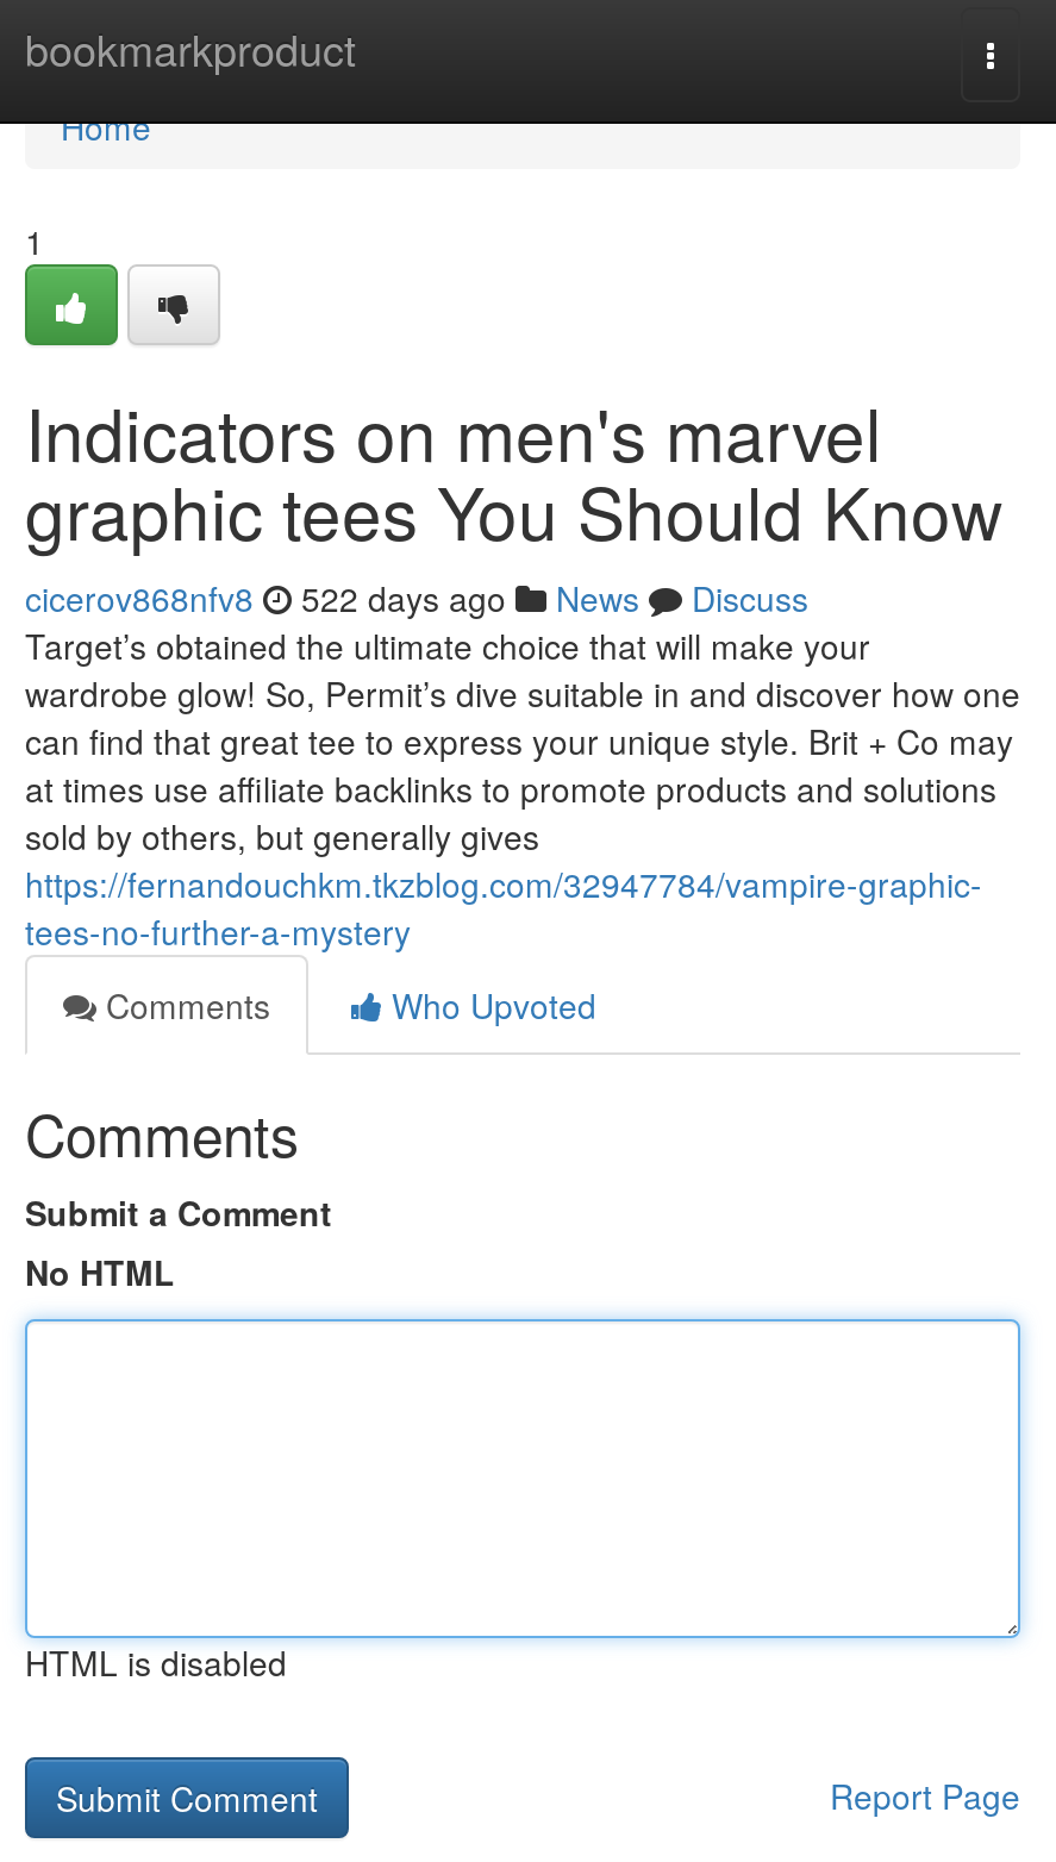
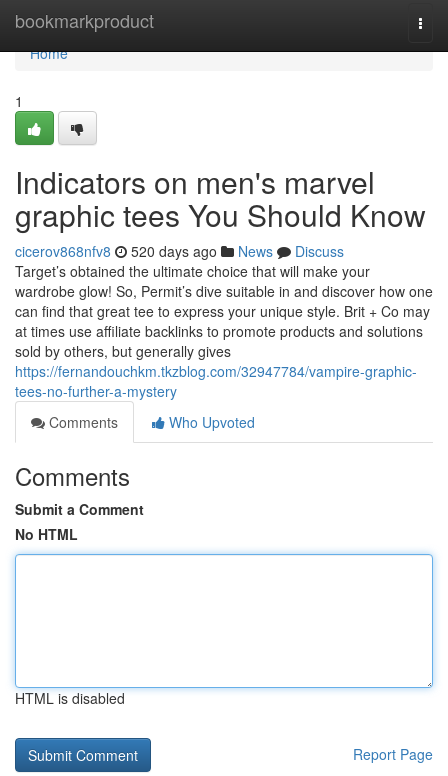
[25,574,808,621] cicerov868nfv8 522 days ago News Discuss -> [15,241,344,261] cicerov868nfv8 520 days ago News Discuss

